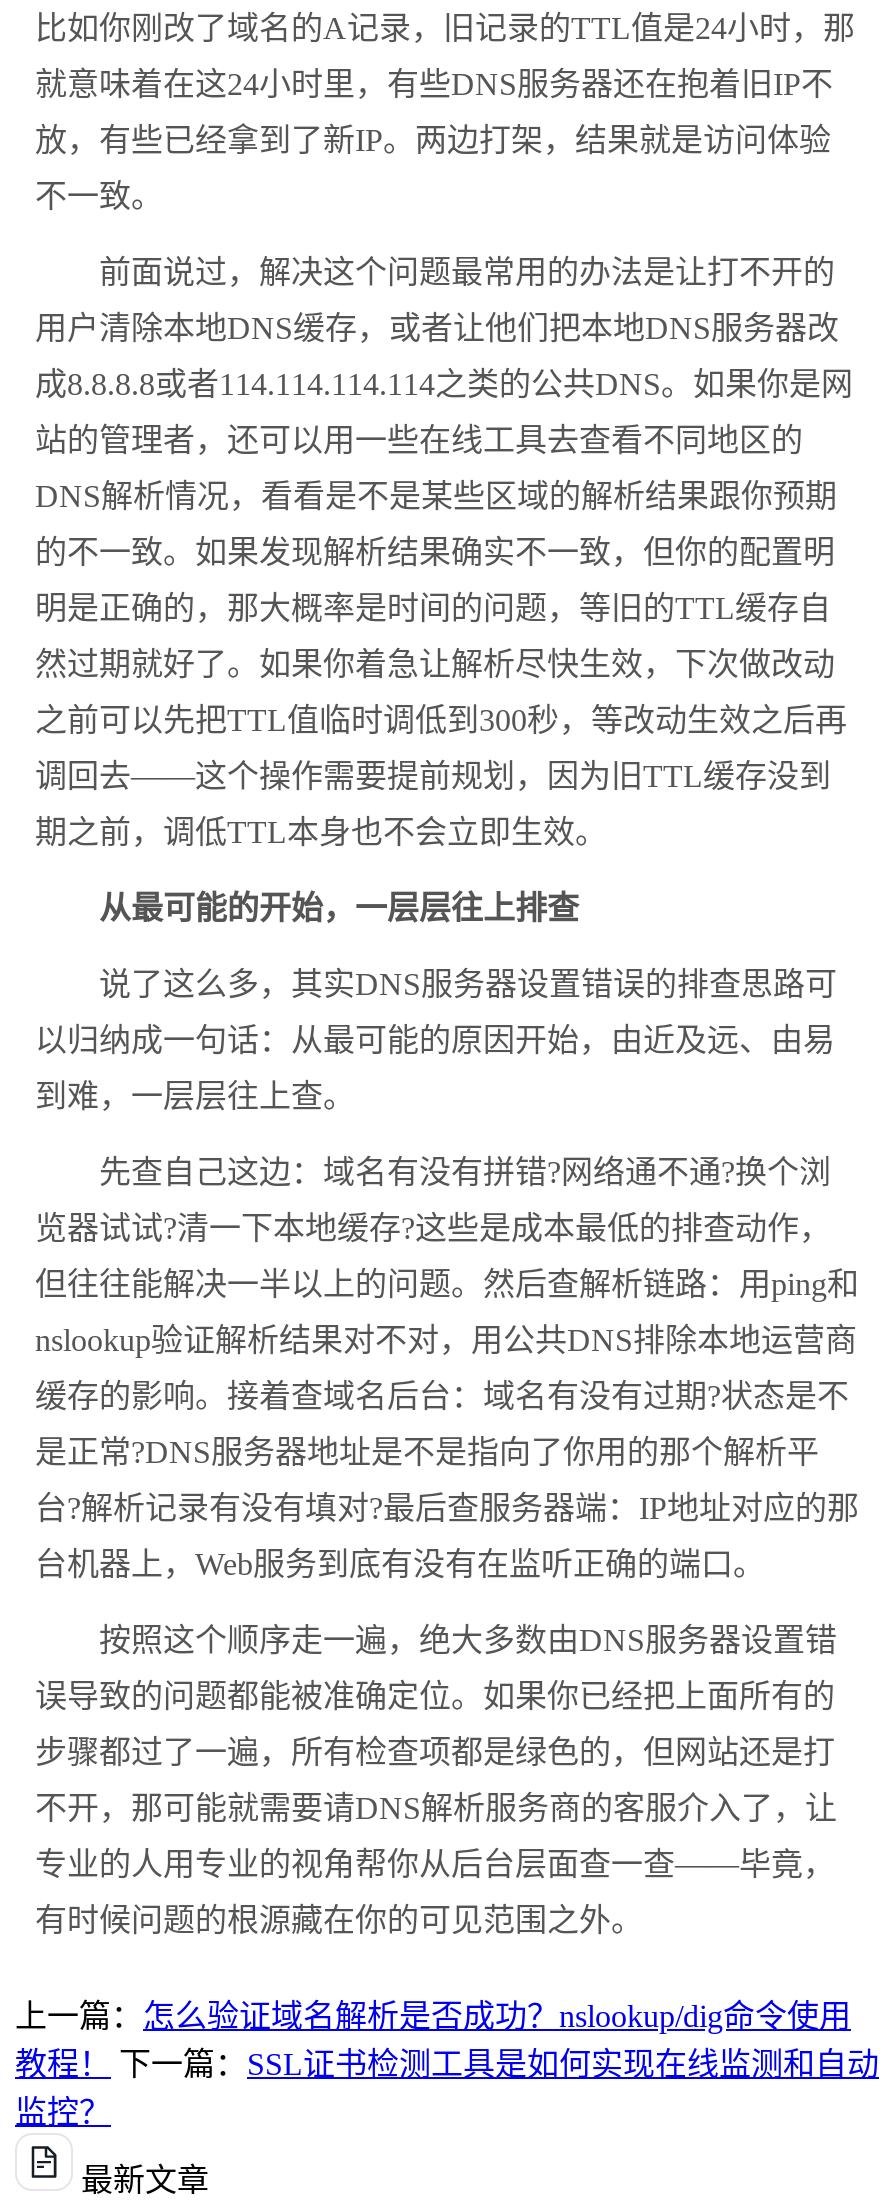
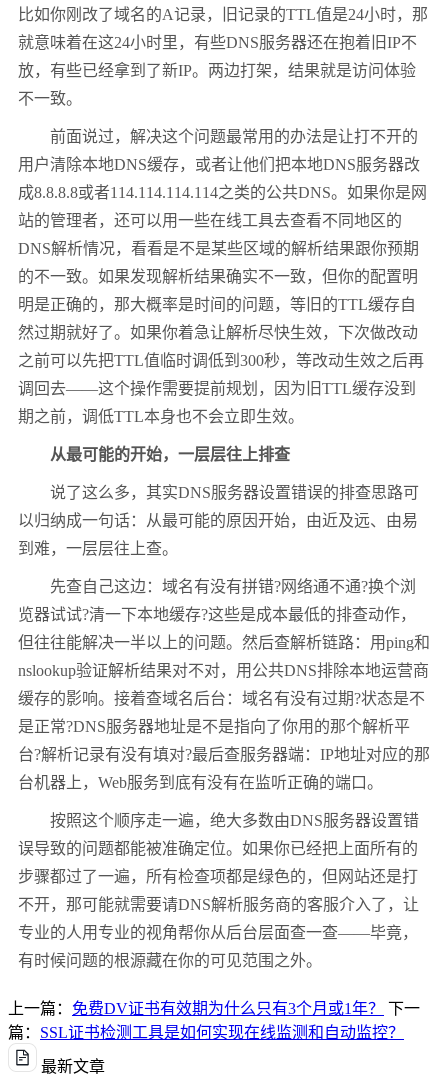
[15,1999,879,2129] 上一篇：怎么验证域名解析是否成功？nslookup/dig命令使用 | 教程！ 下一篇：SSL证书检测工具是如何实现在线监测和自动 | 监控？ -> [8,1000,420,1041] 上一篇：免费DV证书有效期为什么只有3个月或1年？ 下一 | 篇：SSL证书检测工具是如何实现在线监测和自动监控？

